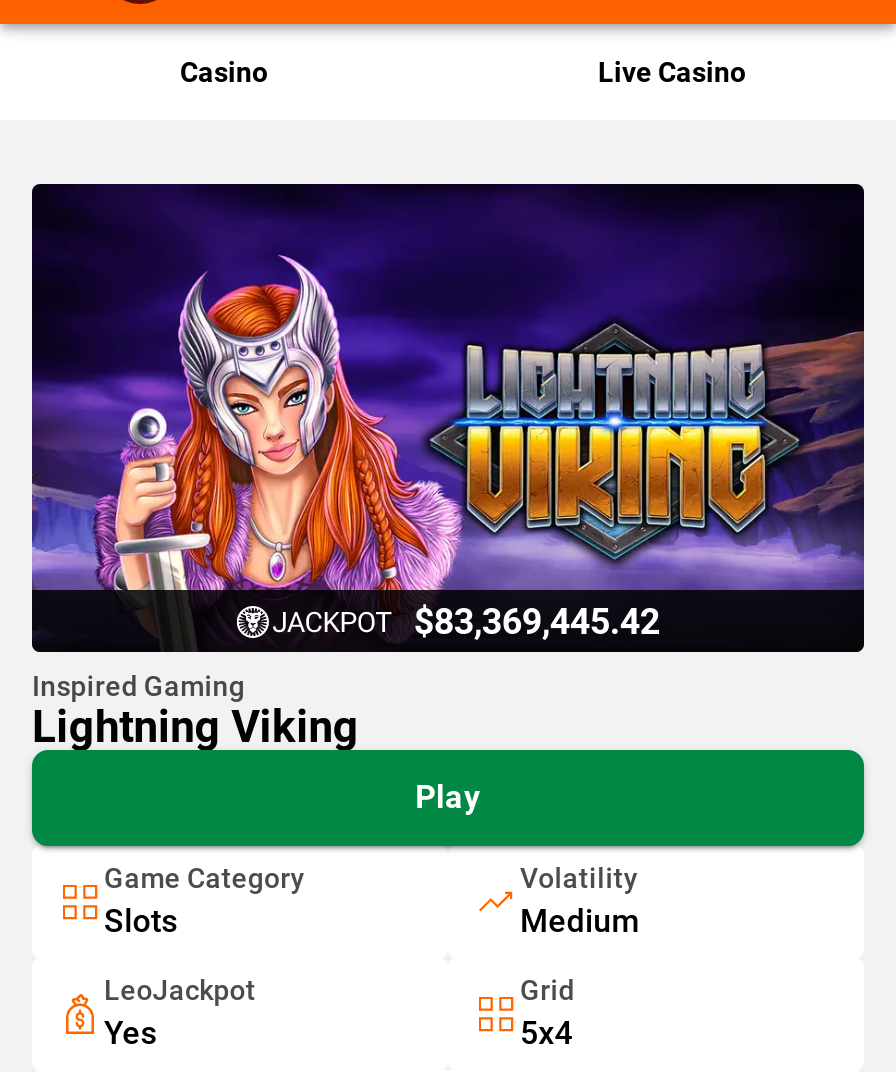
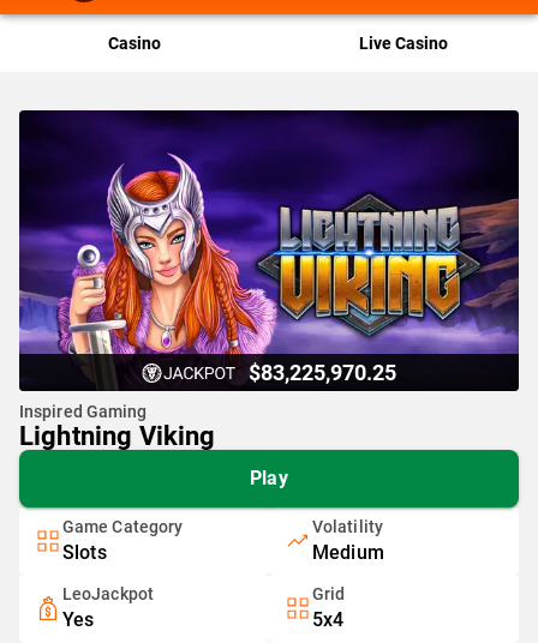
[414,600,660,642] $83,369,445.42 -> [248,360,396,385] $83,225,970.25

